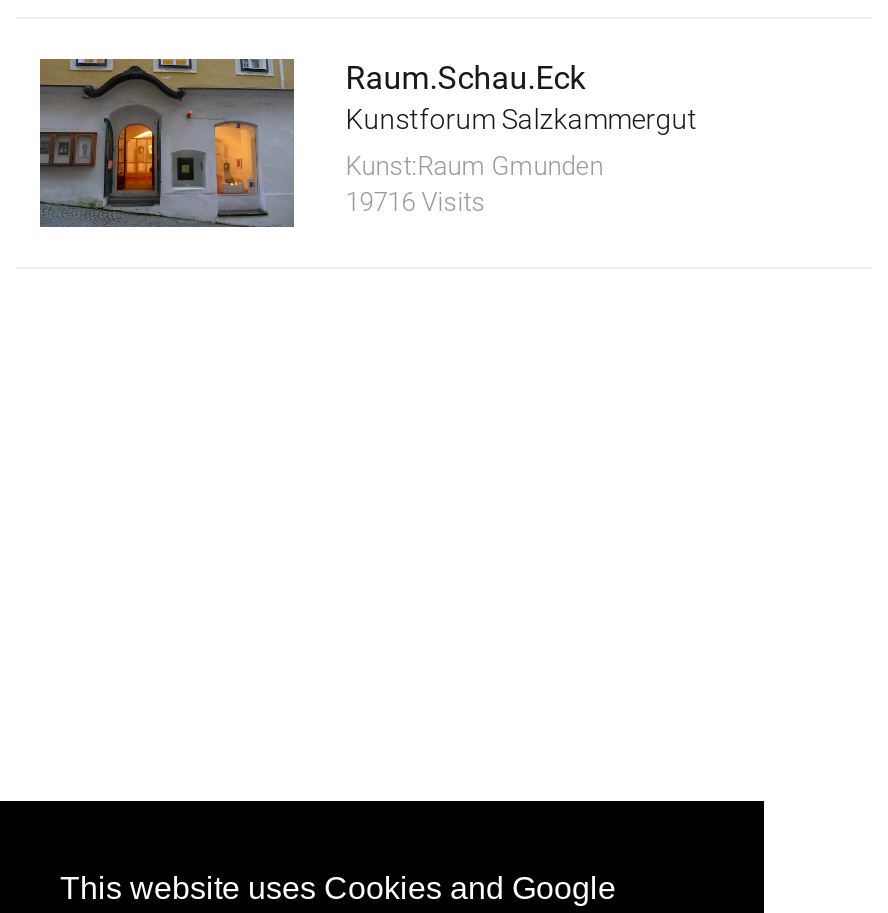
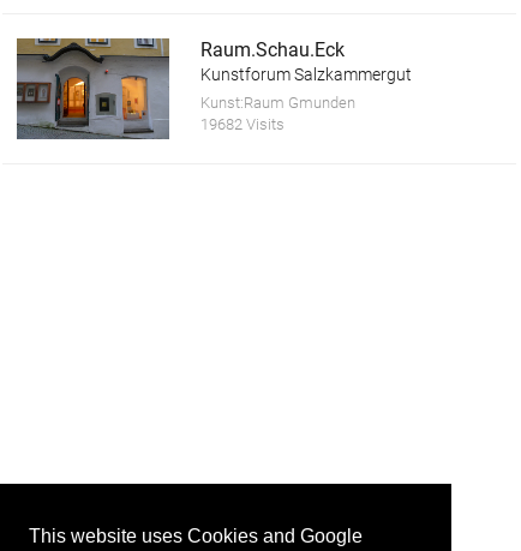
[346,187,486,217] 19716 Visits -> [200,115,284,133] 19682 Visits

